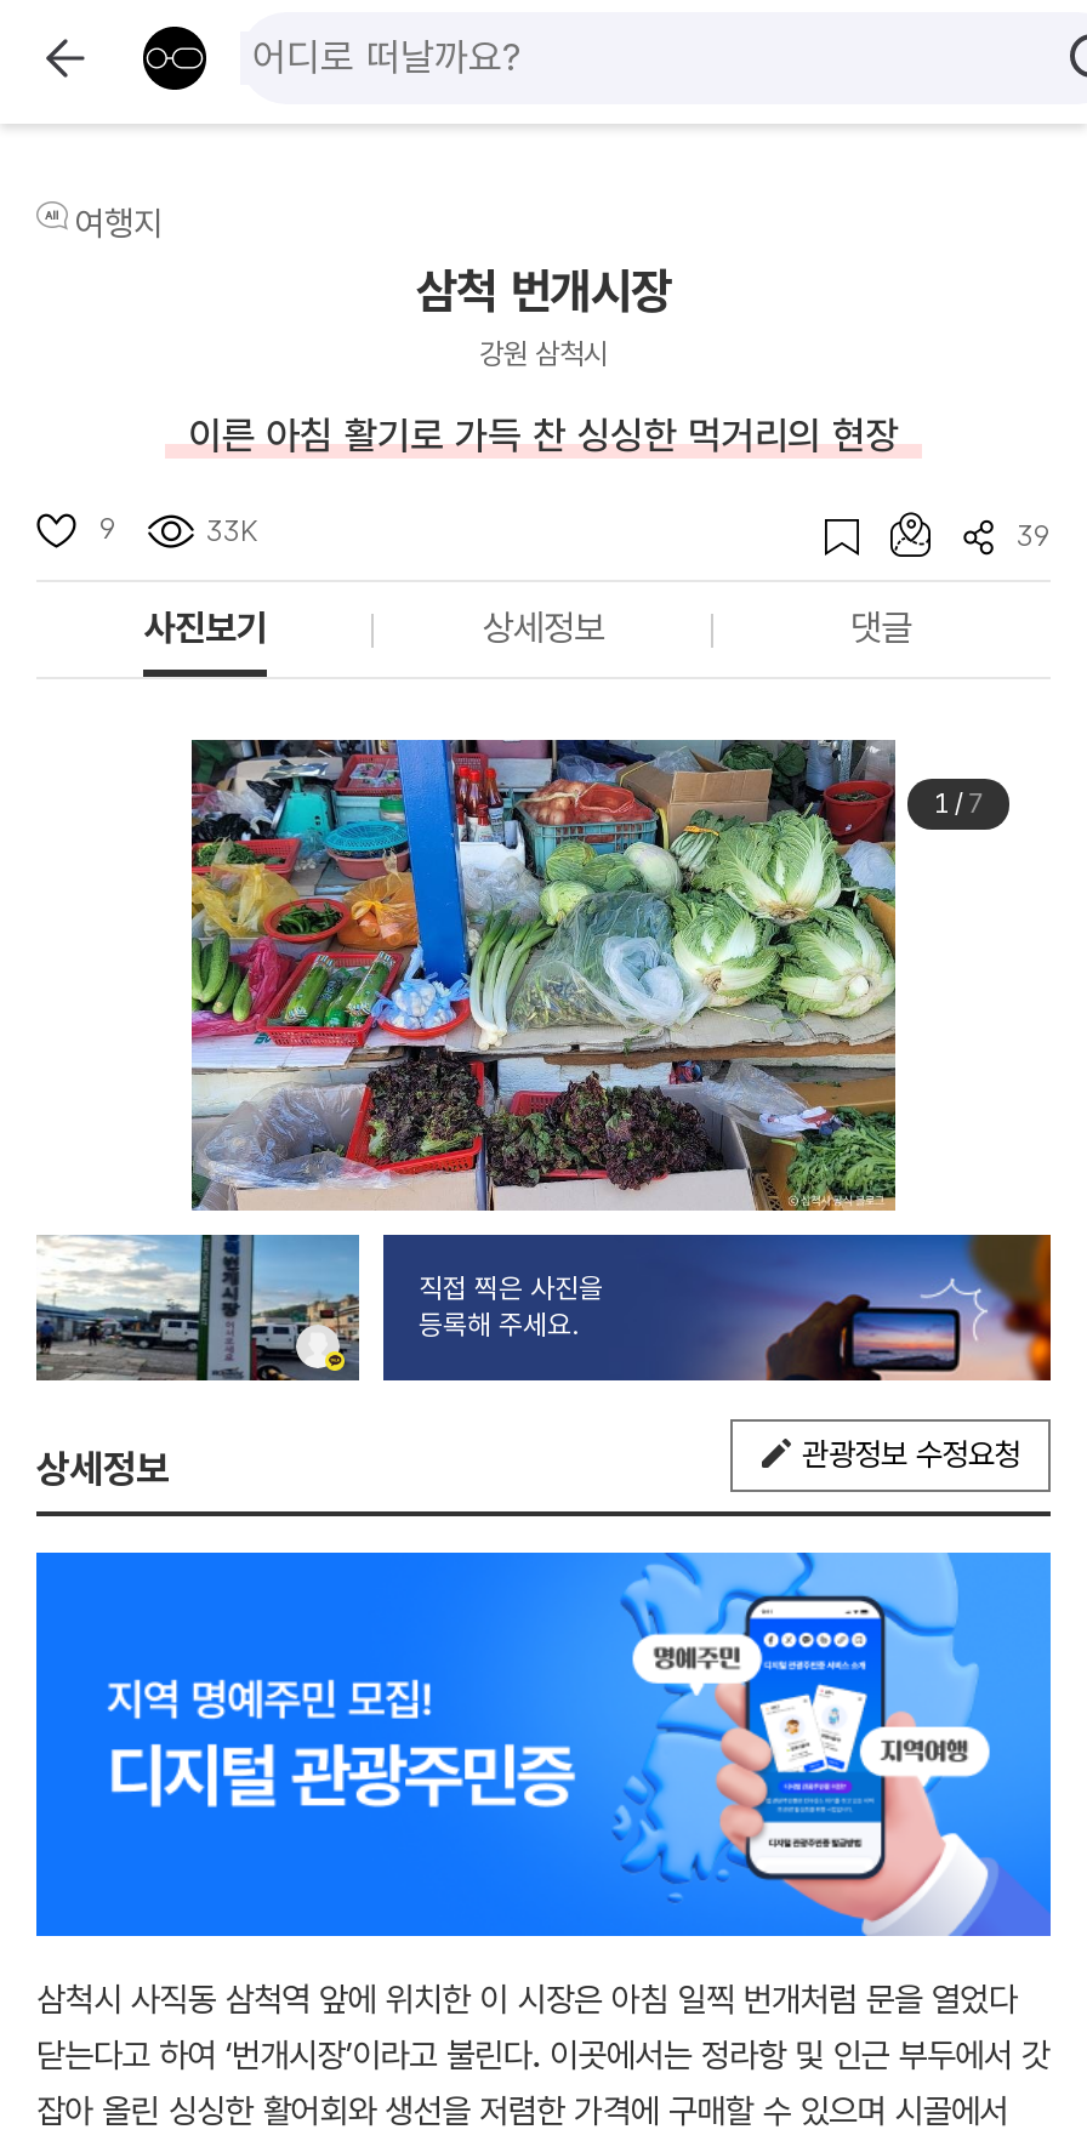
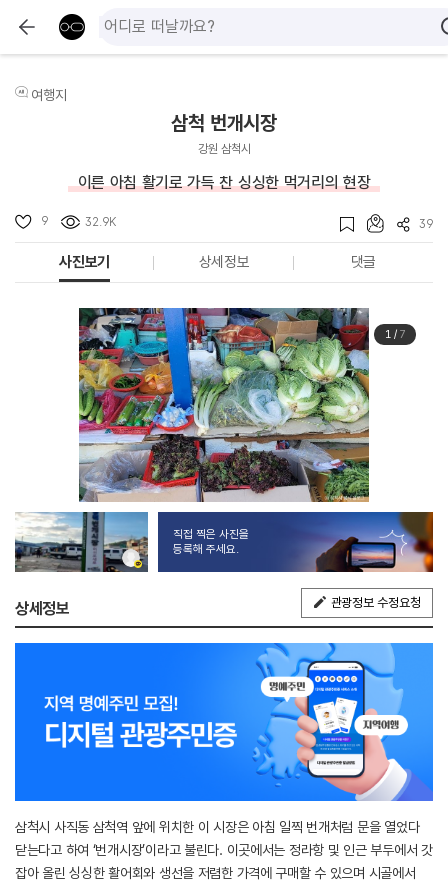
[206,514,257,548] 33K -> [85,215,116,229] 32.9K

